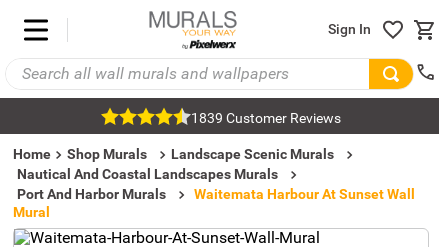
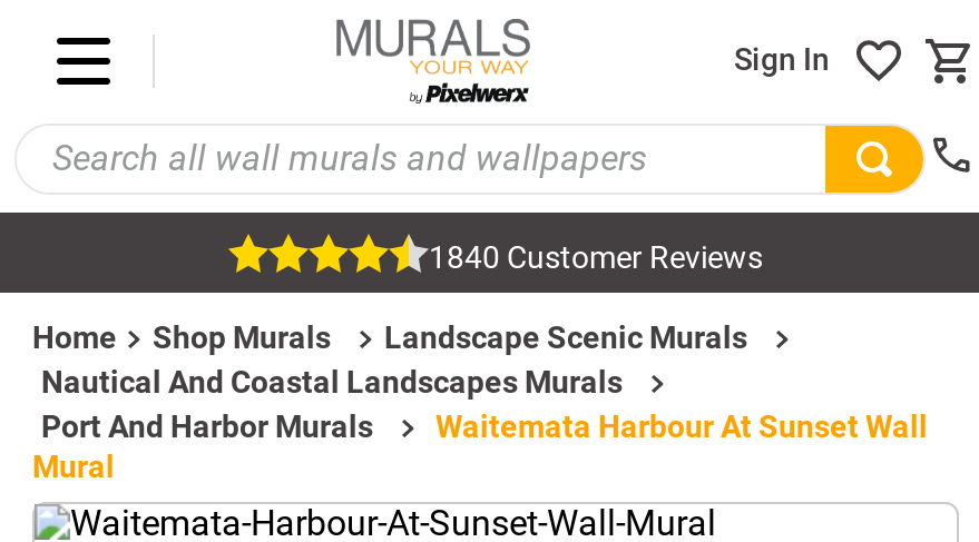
[191,110,341,126] 1839 Customer Reviews -> [429,239,763,275] 1840 Customer Reviews

